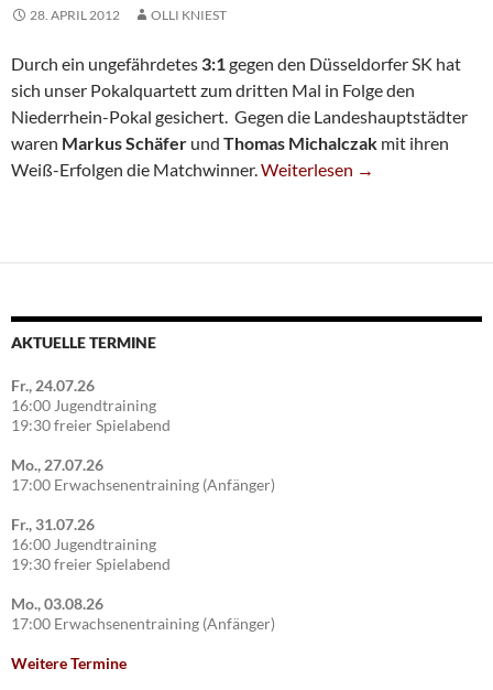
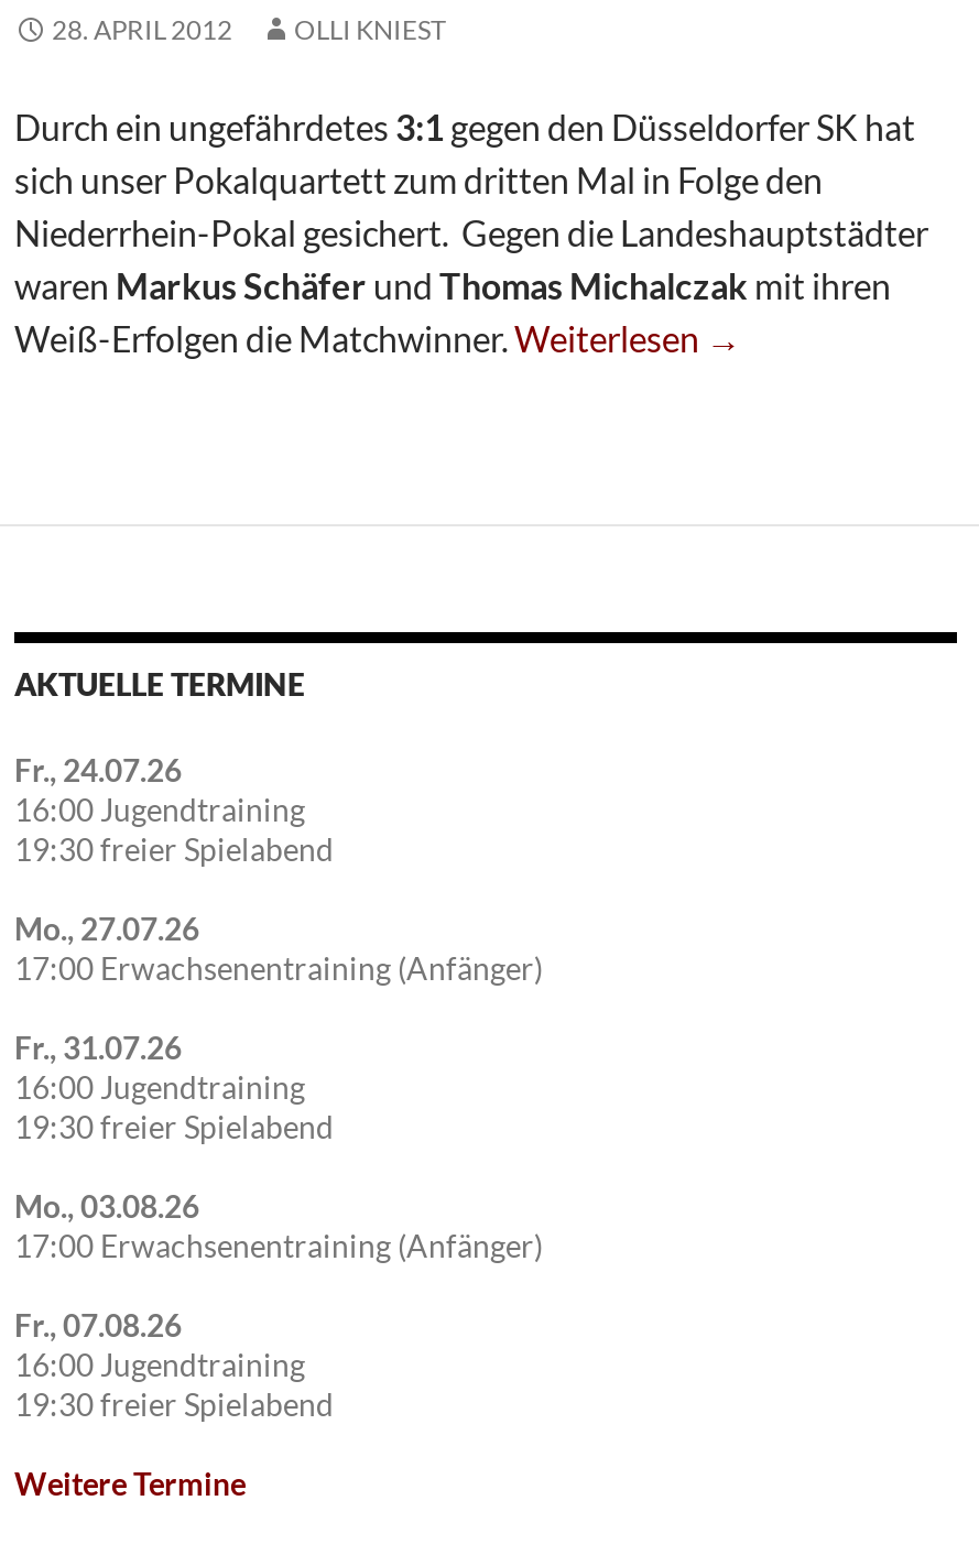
none -> [14,1306,334,1423] Fr., 07.08.26 | 16:00 Jugendtraining | 19:30 freier Spielabend

